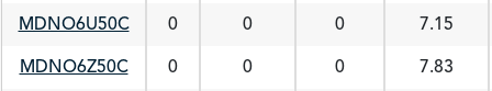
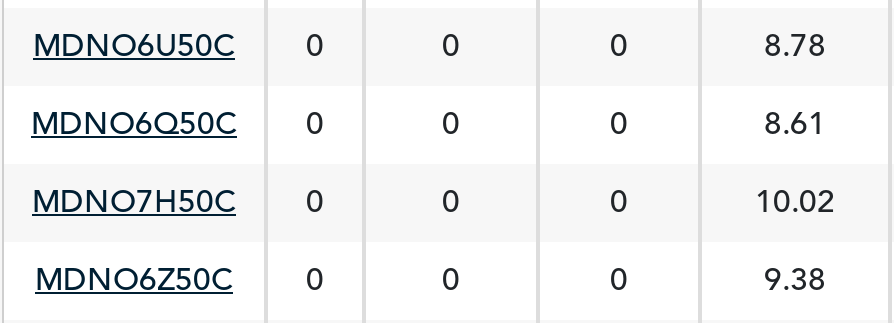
[420,11,454,37] 7.15 -> [31,22,835,226] 8.78 | MDNO6Q50C | 0 | 0 | 0 | 8.61 | MDNO7H50C | 0 | 0 | 0 | 10.02
[420,54,454,80] 7.83 -> [764,256,826,304] 9.38

